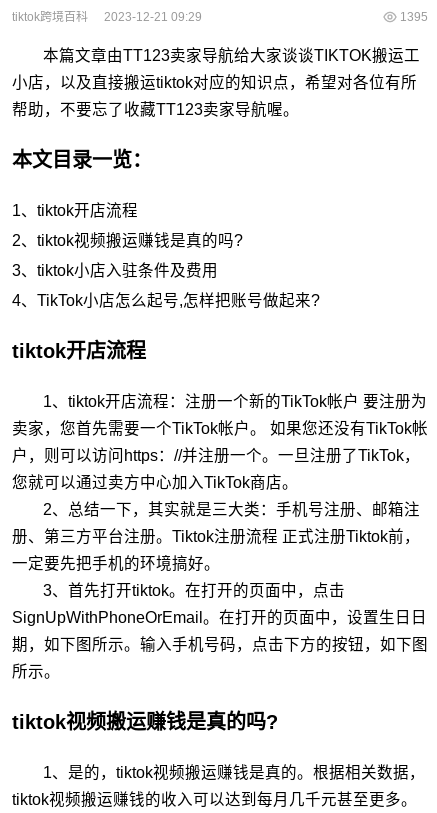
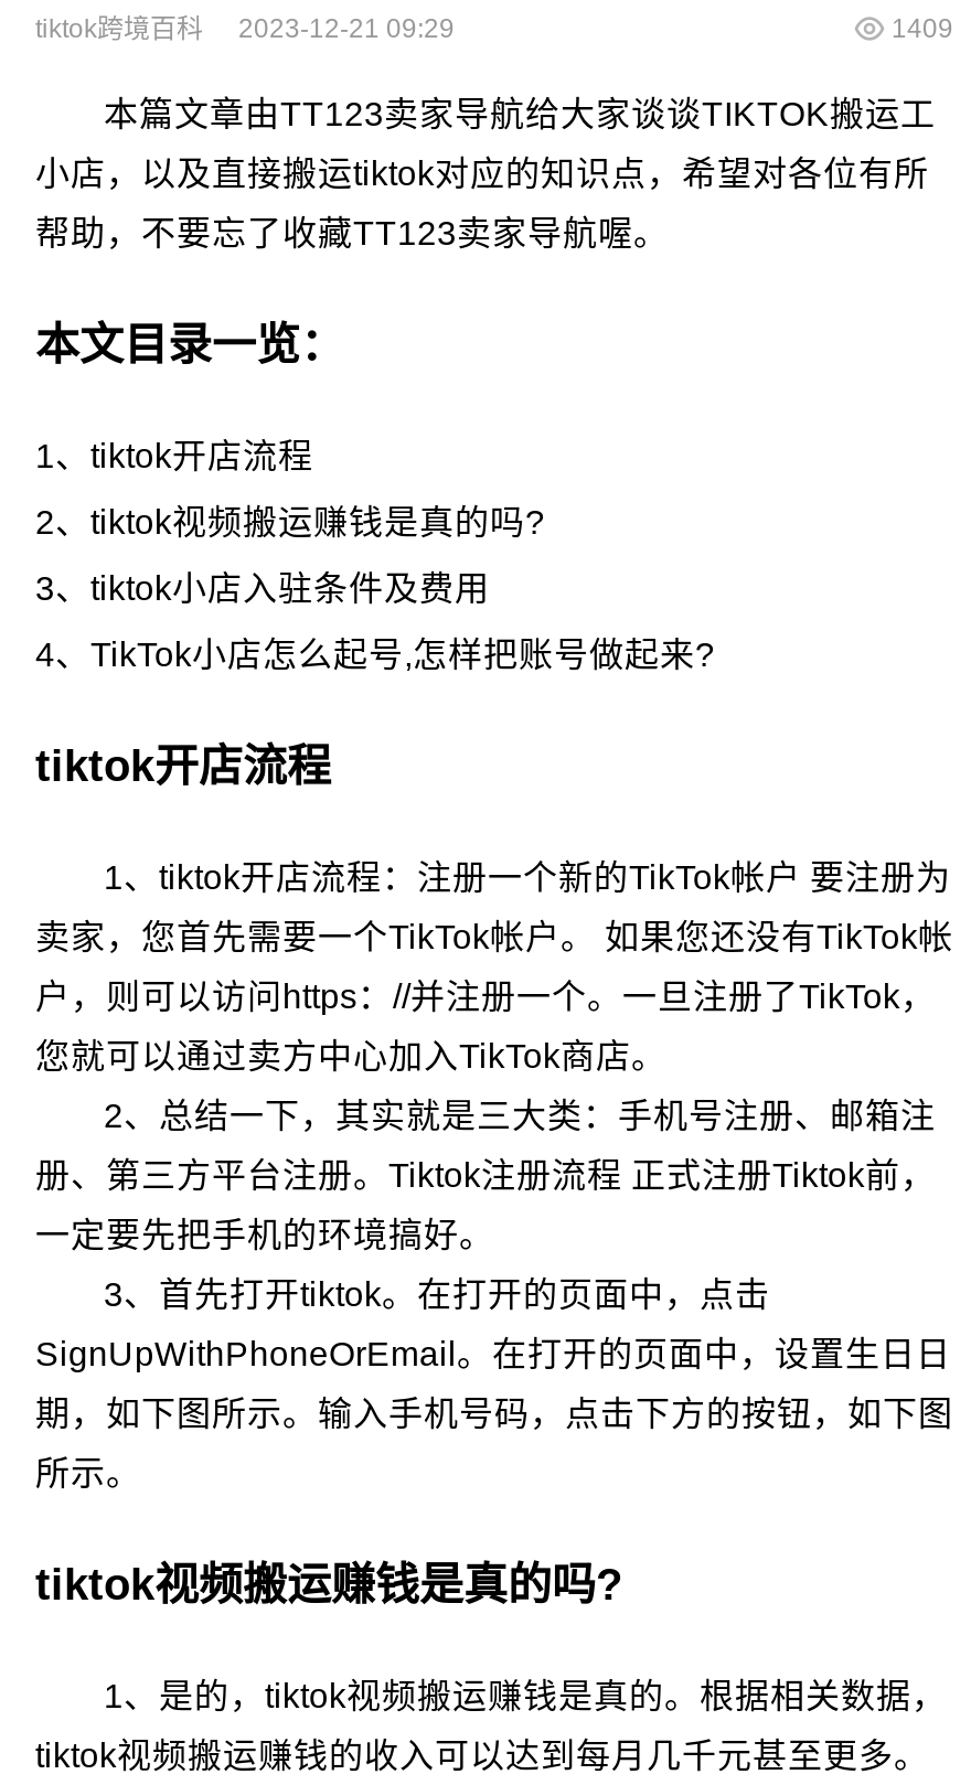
[400,10,428,24] 1395 -> [892,13,953,44] 1409

